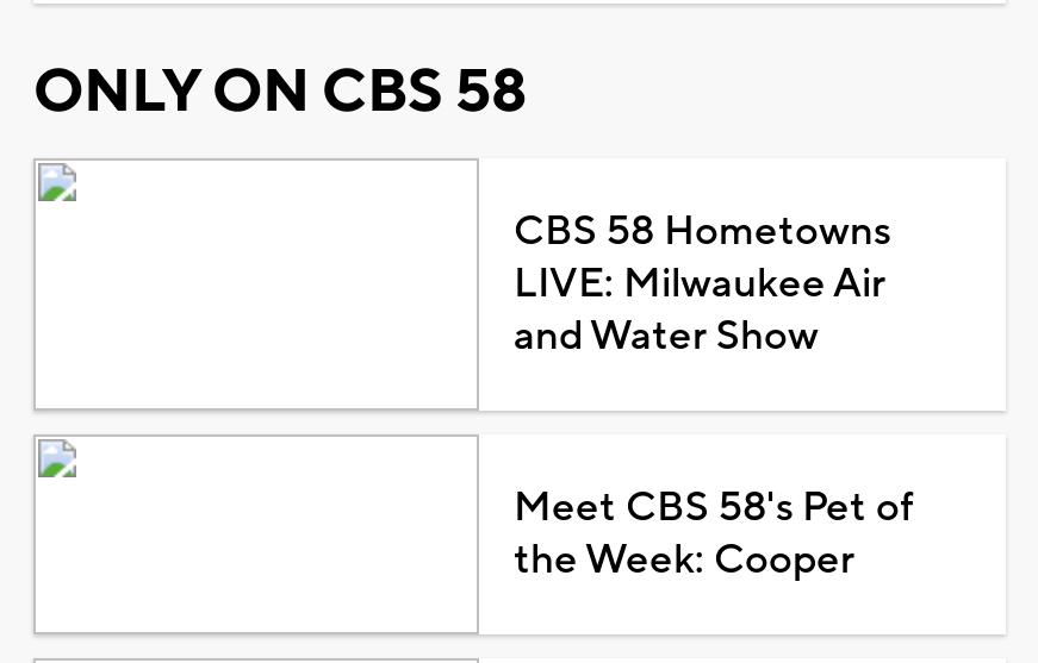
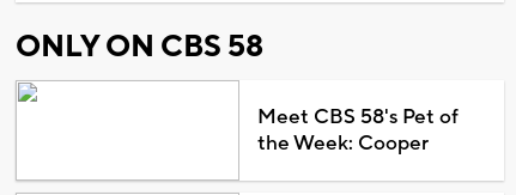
[514,205,890,362] CBS 58 Hometowns | LIVE: Milwaukee Air | and Water Show -> none

